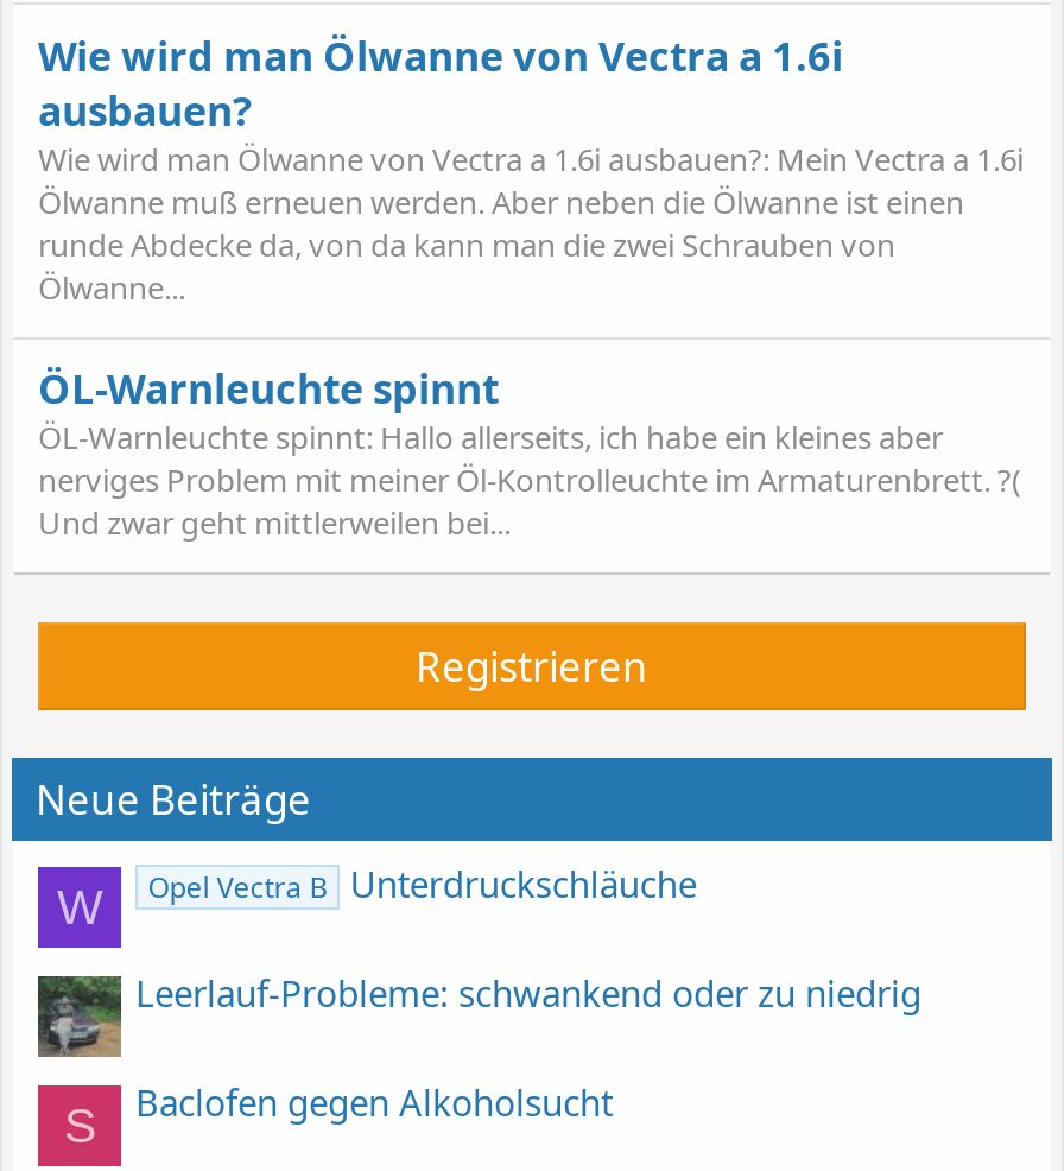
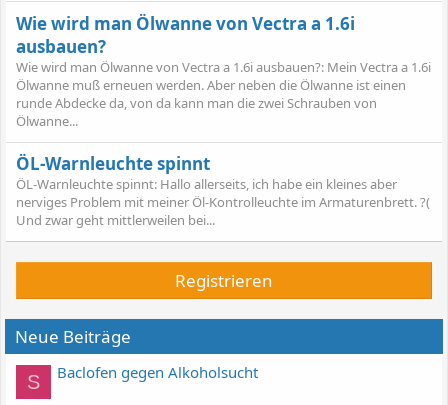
[36,861,921,1059] [image] | W | Opel Vectra B Unterdruckschläuche | Leerlauf-Probleme: schwankend oder zu niedrig -> none

